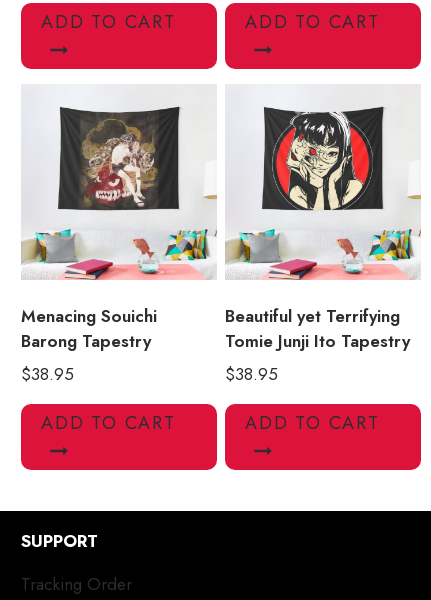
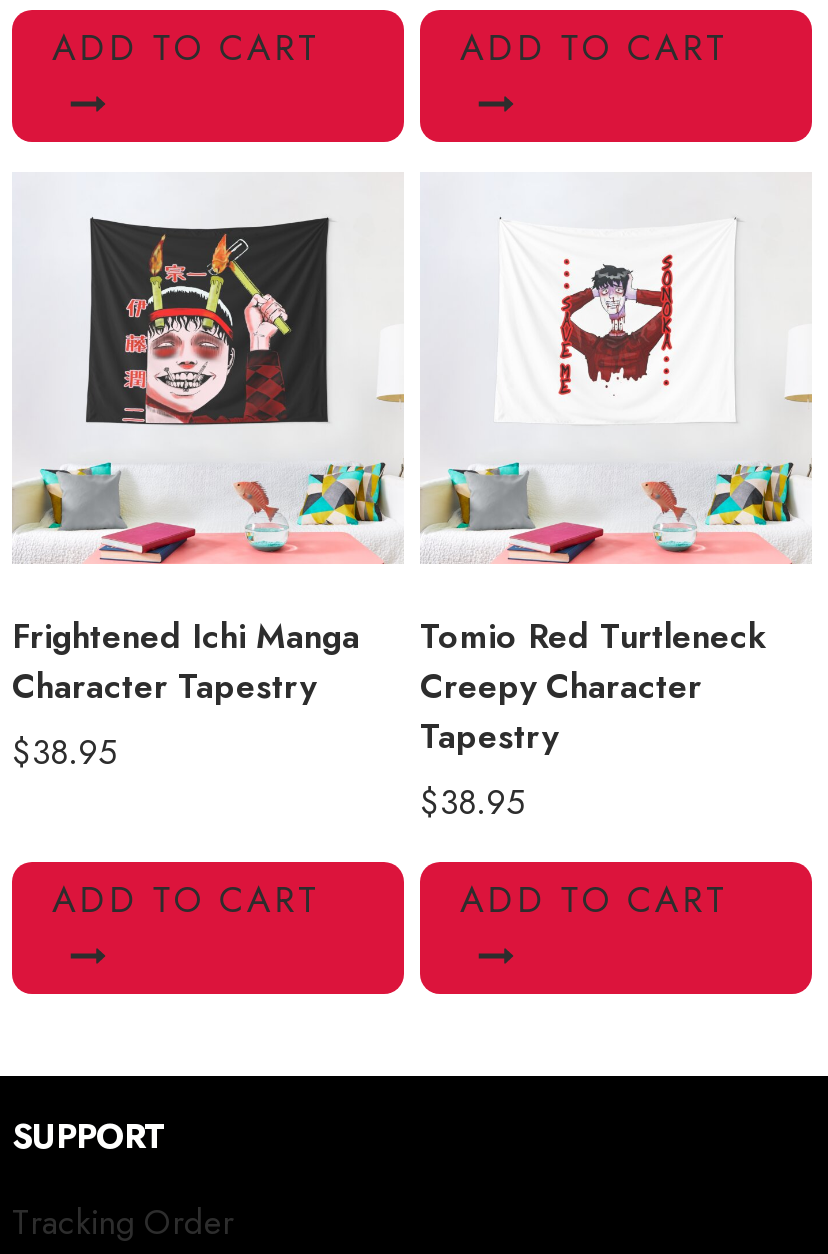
[261,106,384,211] [image] -> [494,218,736,424] [image]
[77,116,159,210] [image] -> [122,236,292,424] [image]
[21,304,157,353] Menacing Souichi | Barong Tapestry -> [12,613,360,711] Frightened Ichi Manga | Character Tapestry
[225,304,410,353] Beautiful yet Terrifying | Tomie Junji Ito Tapestry -> [420,613,766,761] Tomio Red Turtleneck | Creepy Character | Tapestry

